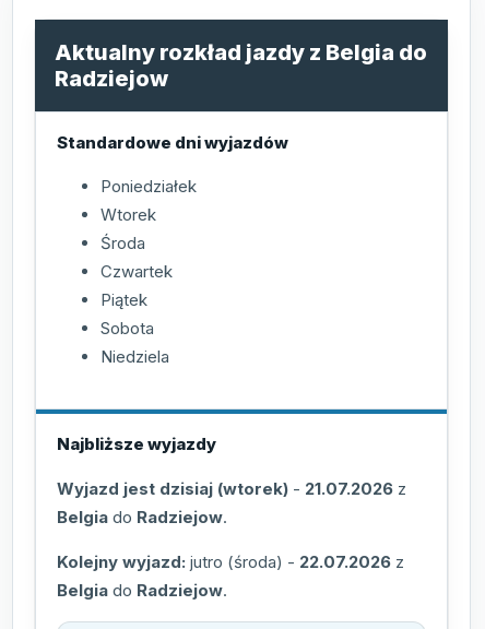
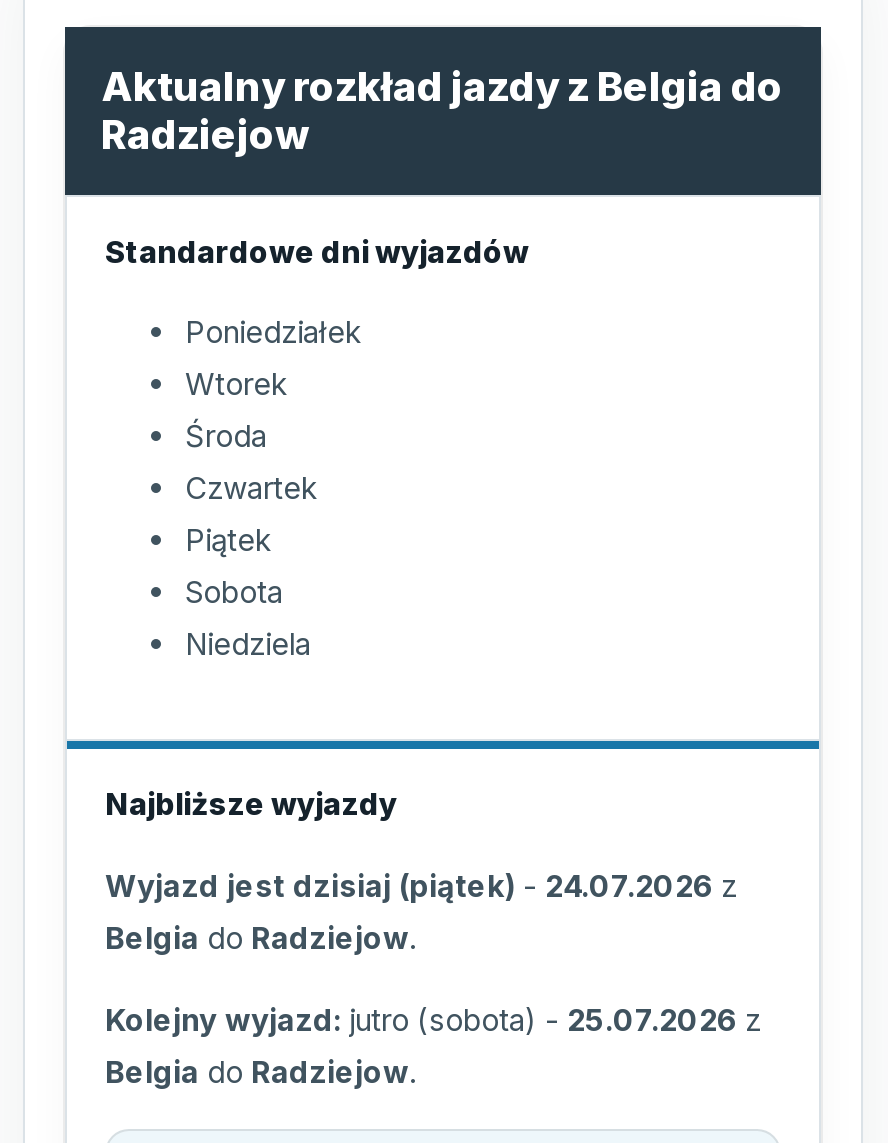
[57,479,406,499] Wyjazd jest dzisiaj (wtorek) - 21.07.2026 z -> [105,868,737,906] Wyjazd jest dzisiaj (piątek) - 24.07.2026 z
[57,552,404,573] Kolejny wyjazd: jutro (środa) - 22.07.2026 z -> [105,1002,761,1040] Kolejny wyjazd: jutro (sobota) - 25.07.2026 z

